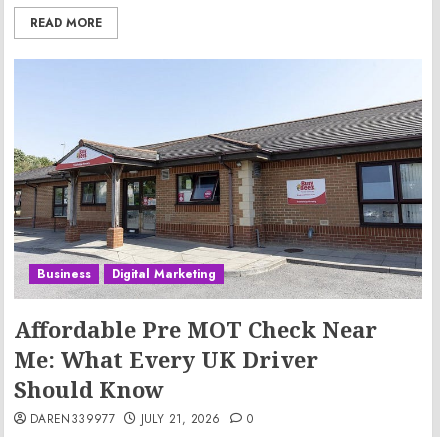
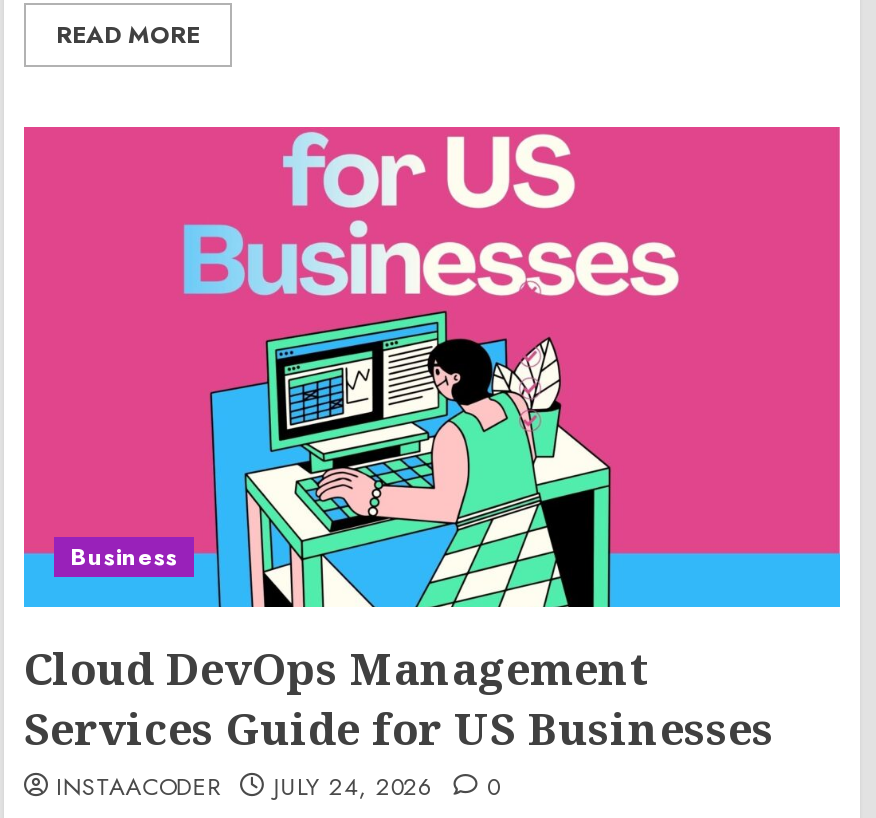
[13,59,423,428] [image] | Digital Marketing | Affordable Pre MOT Check Near | Me: What Every UK Driver | Should Know | DAREN339977 | JULY 21, 2026 -> [22,125,842,805] [image] | Cloud DevOps Management | Services Guide for US Businesses | INSTAACODER | JULY 24, 2026

